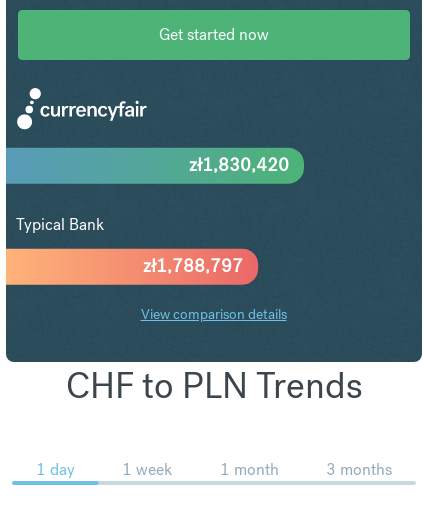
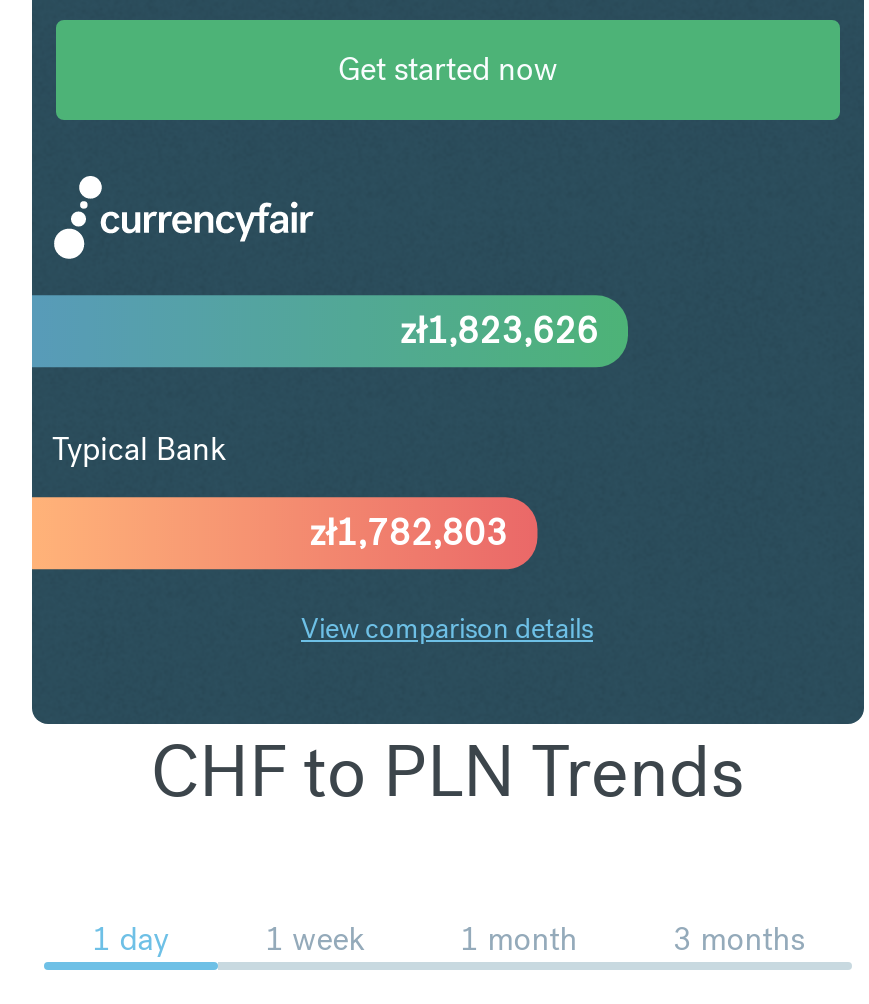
[189,153,289,176] zł1,830,420 -> [400,307,598,353] zł1,823,626
[143,254,243,277] zł | 1,788,797 -> [309,509,508,555] zł1,782,803

